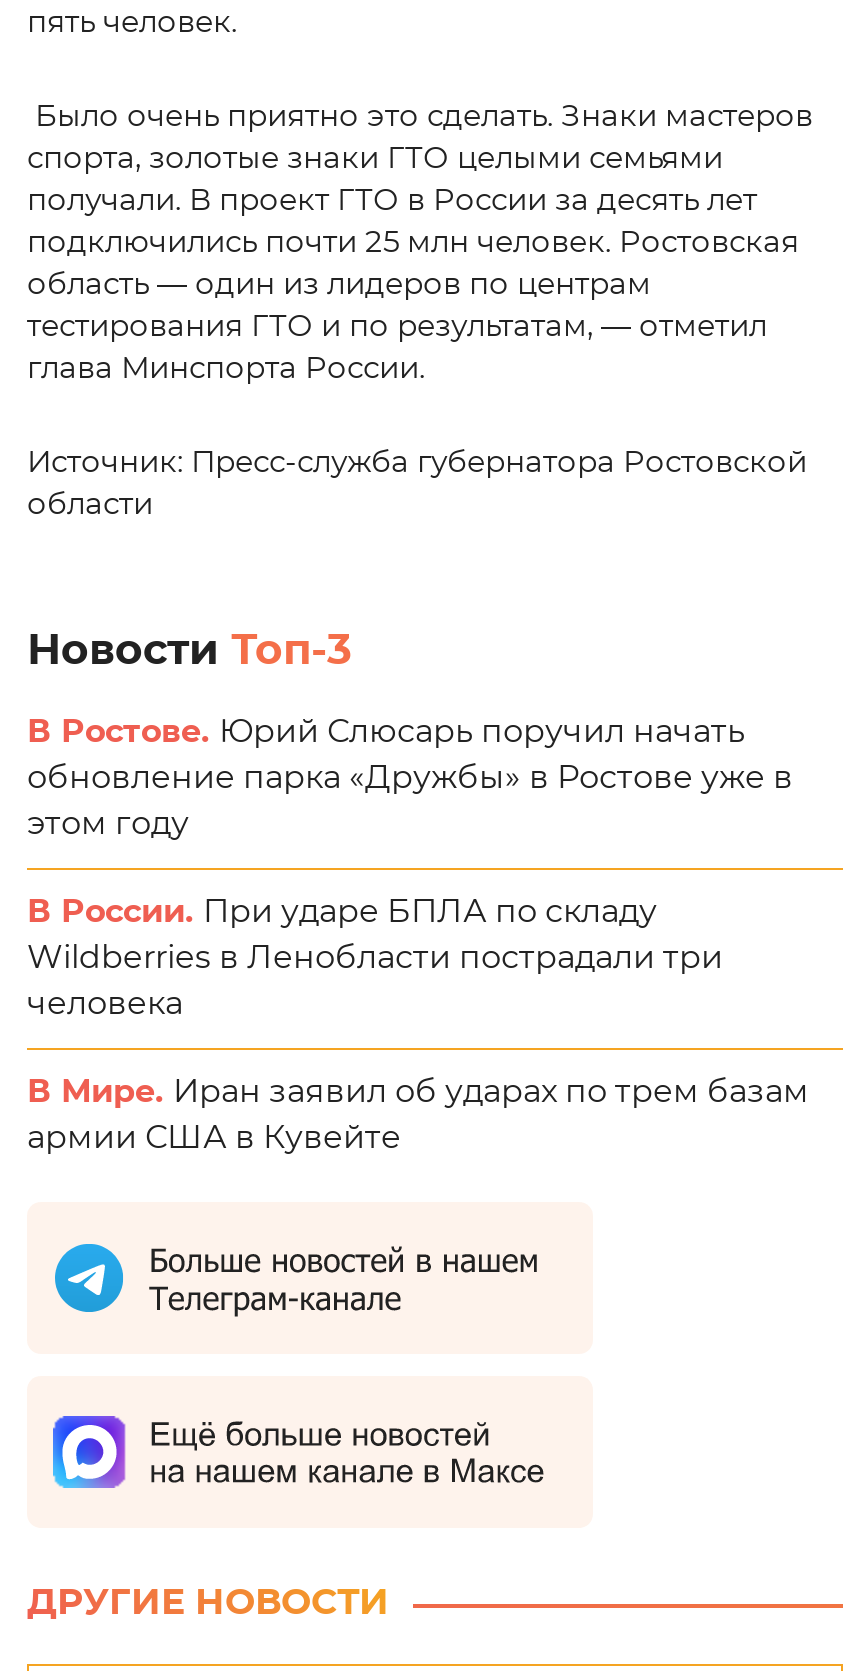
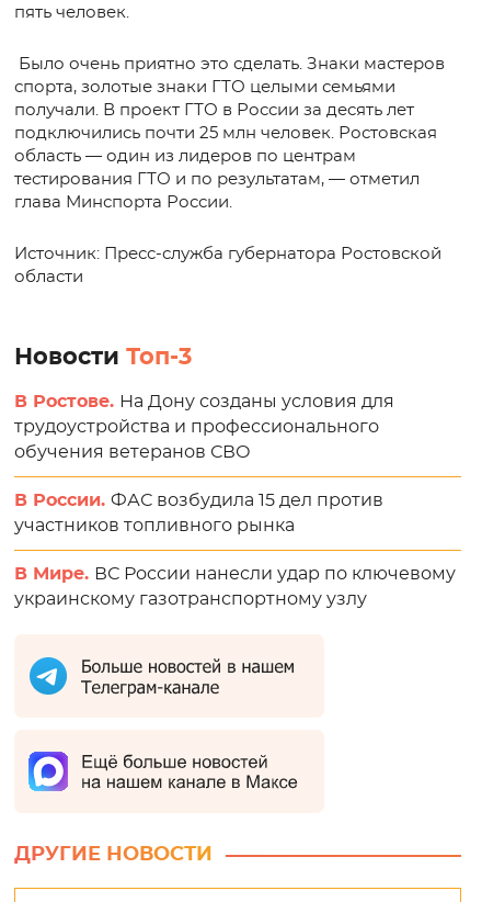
[27,716,793,840] В Ростове. Юрий Слюсарь поручил начать | обновление парка «Дружбы» в Ростове уже в | этом году -> [14,393,394,461] В Ростове. На Дону созданы условия для | трудоустройства и профессионального | обучения ветеранов СВО
[27,896,723,1020] В России. При ударе БПЛА по складу | Wildberries в Ленобласти пострадали три | человека -> [14,492,383,534] В России. ФАС возбудила 15 дел против | участников топливного рынка
[27,1076,809,1154] В Мире. Иран заявил об ударах по трем базам | армии США в Кувейте -> [14,565,456,608] В Мире. ВС России нанесли удар по ключевому | украинскому газотранспортному узлу

